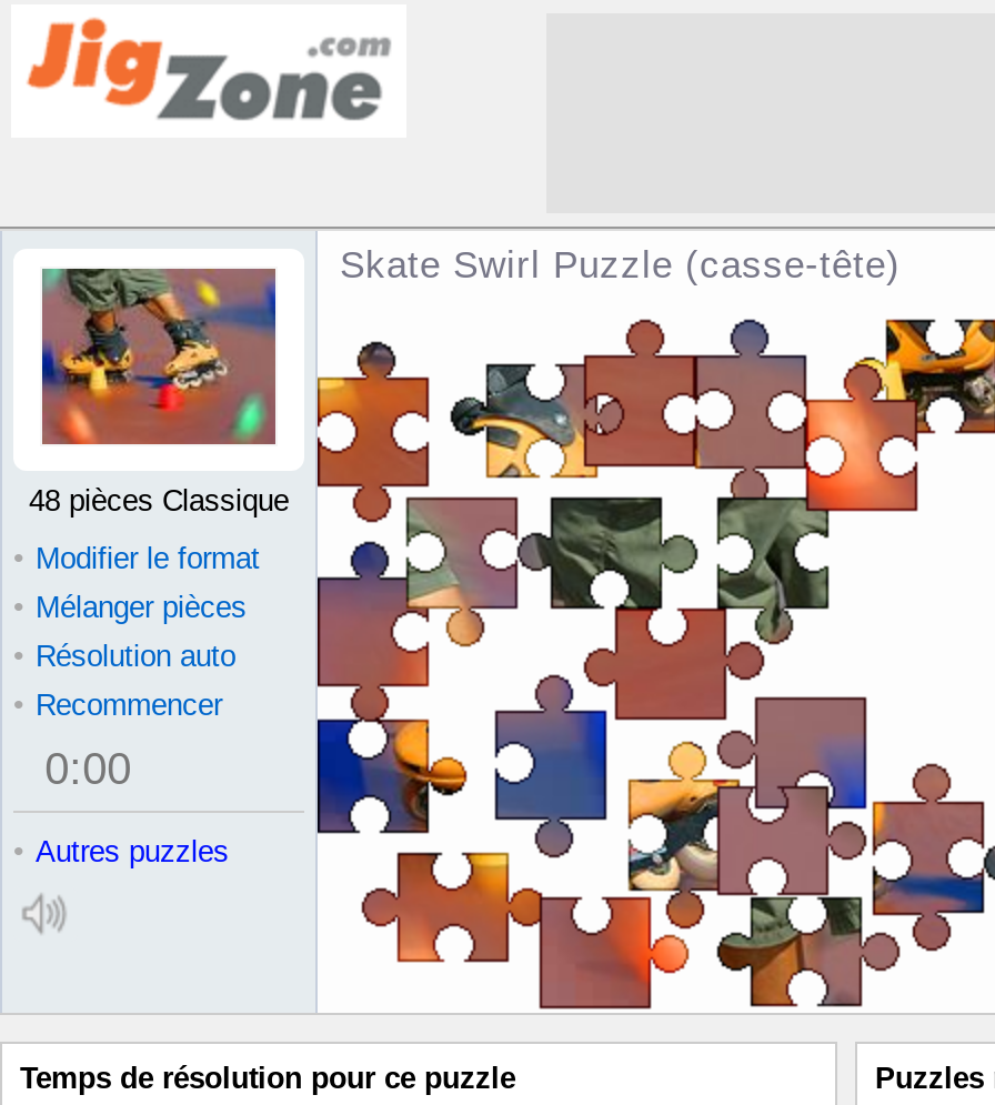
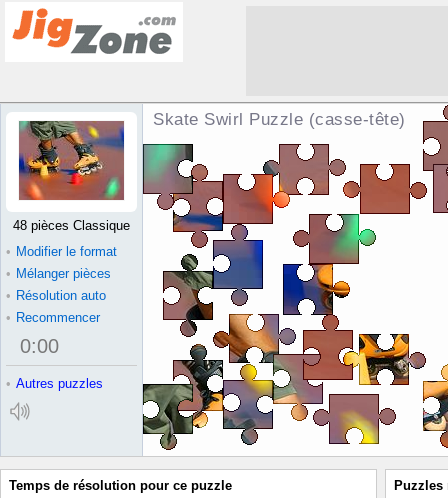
[315,233,988,1011] [image] -> [142,105,445,455] [image]

